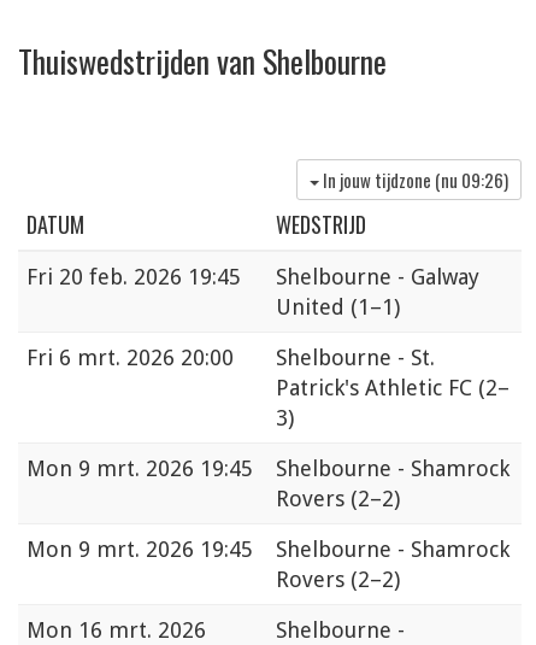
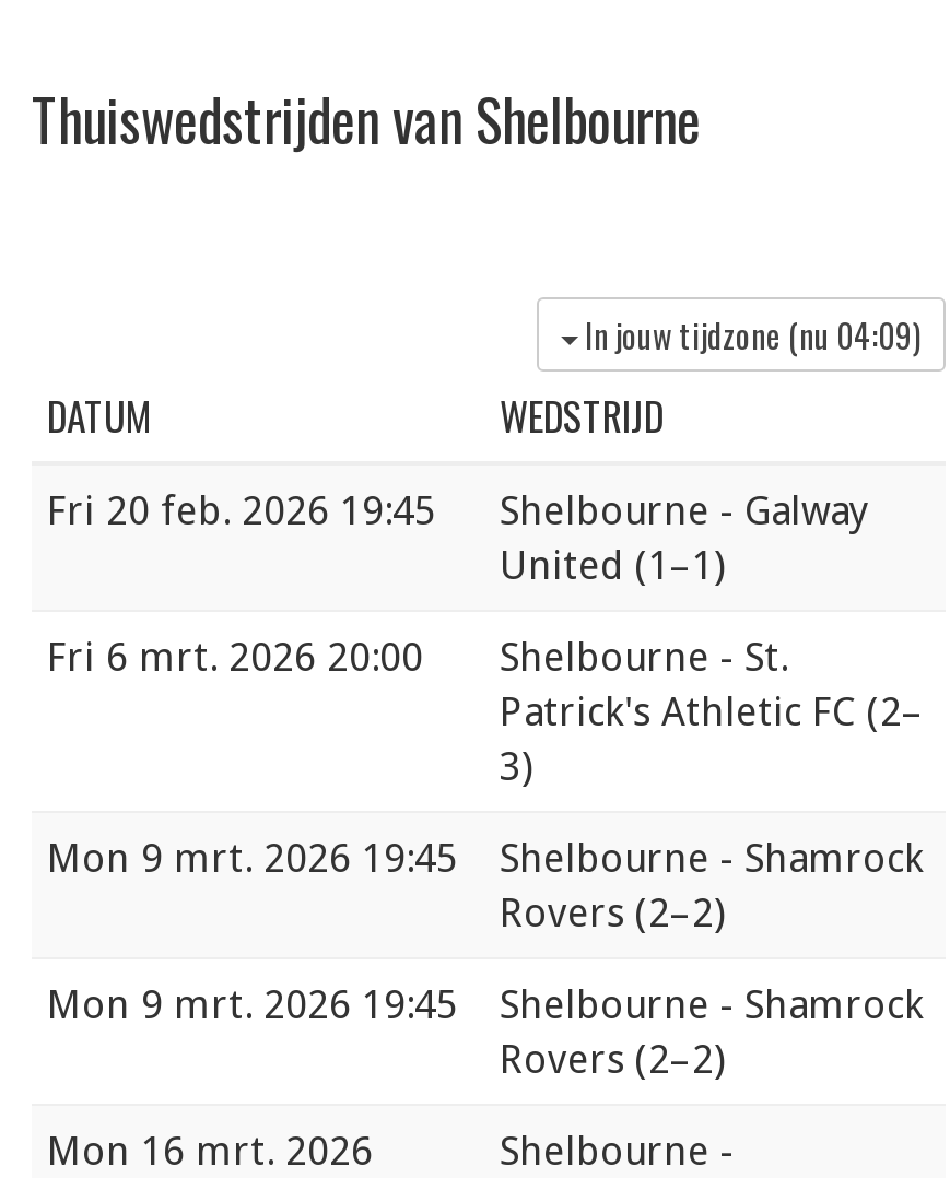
[323,166,508,193] In jouw tijdzone (nu 09:26) -> [585,311,922,359] In jouw tijdzone (nu 04:09)

